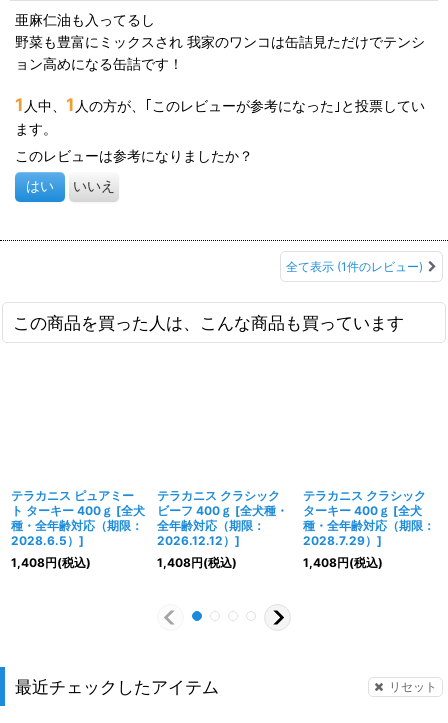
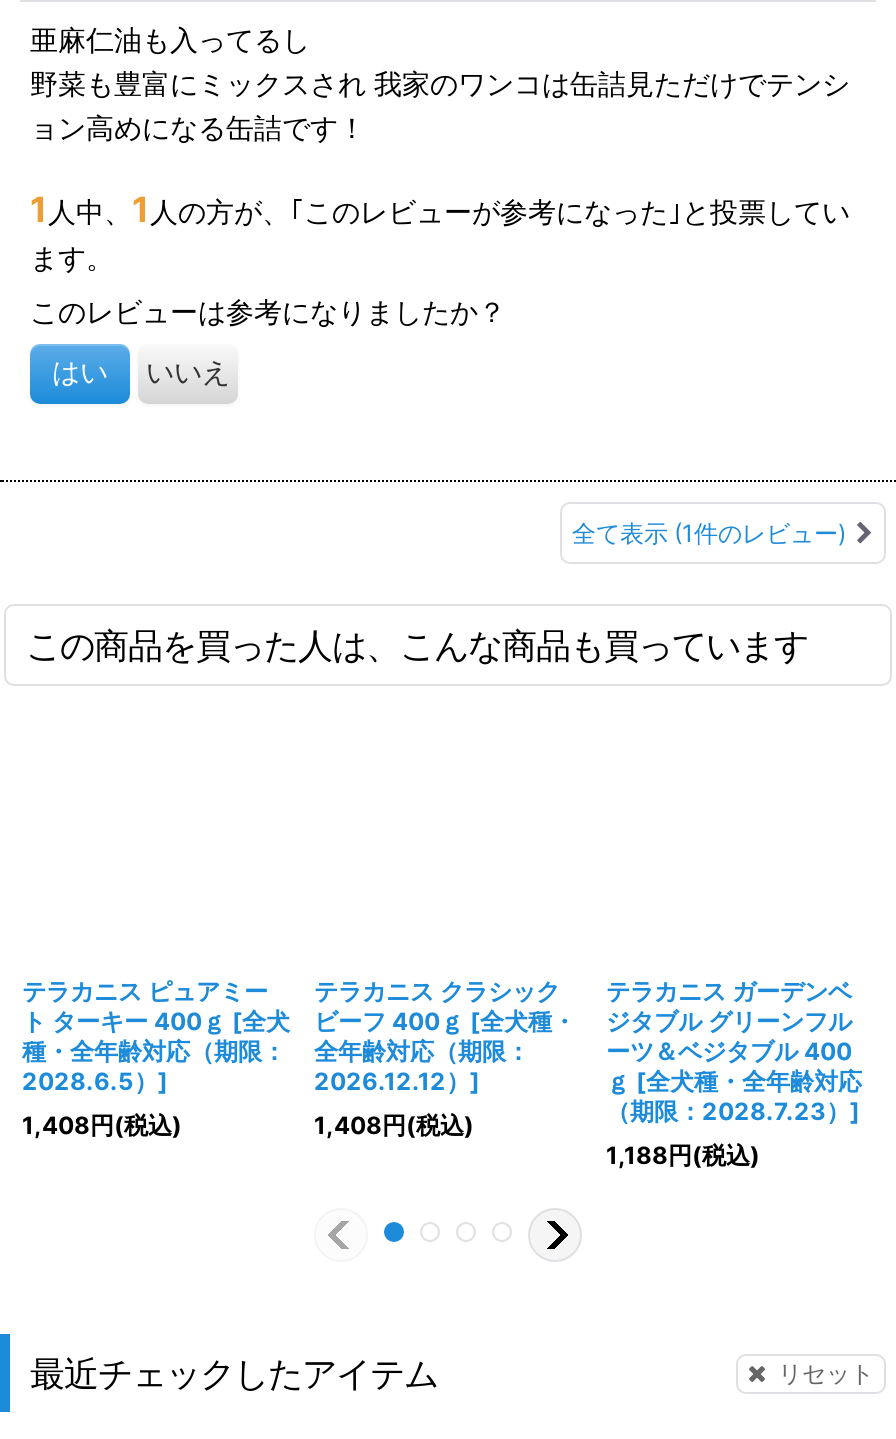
[303,488,435,548] テラカニス クラシック | ターキー 400ｇ [全犬 | 種・全年齢対応（期限： | 2028.7.29）] -> [606,976,862,1126] テラカニス ガーデンベ | ジタブル グリーンフル | ーツ＆ベジタブル 400 | ｇ [全犬種・全年齢対応 | （期限：2028.7.23）]
[303,555,383,570] 1,408円(税込) -> [606,1140,760,1170] 1,188円(税込)

